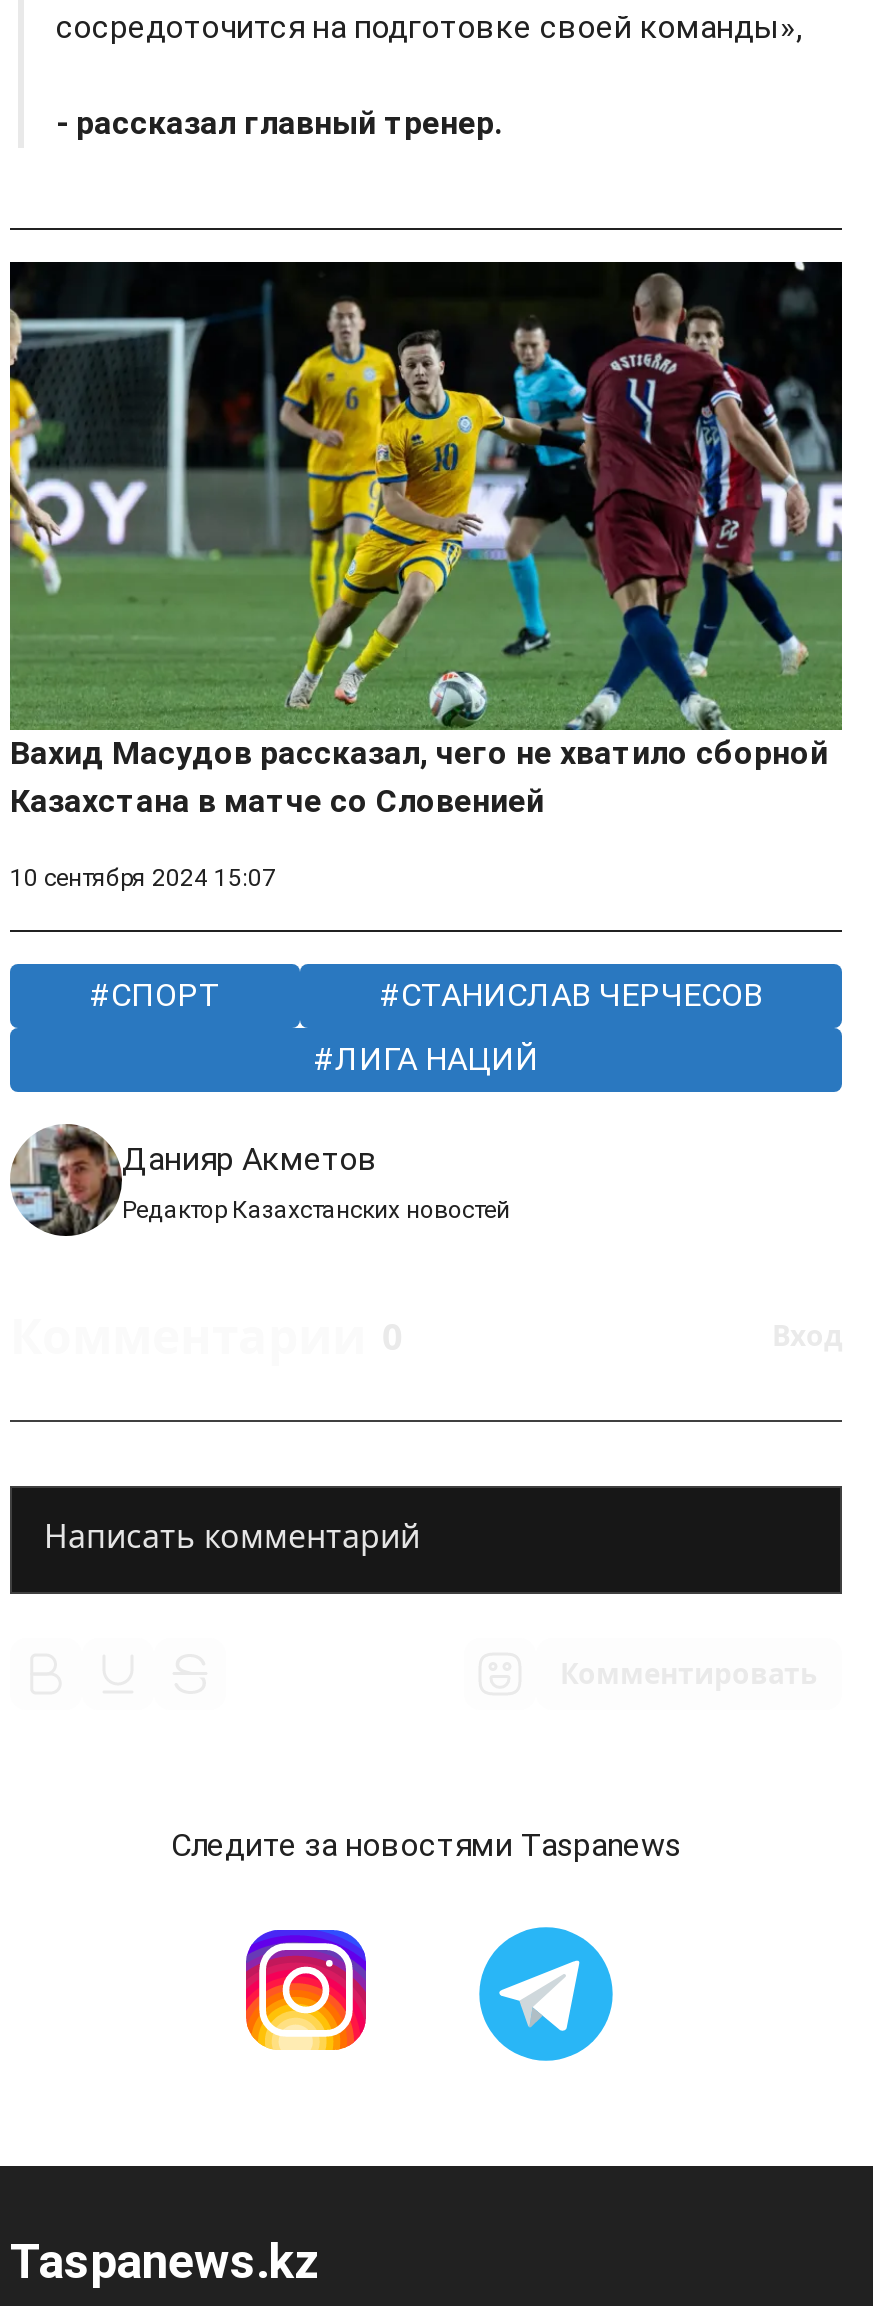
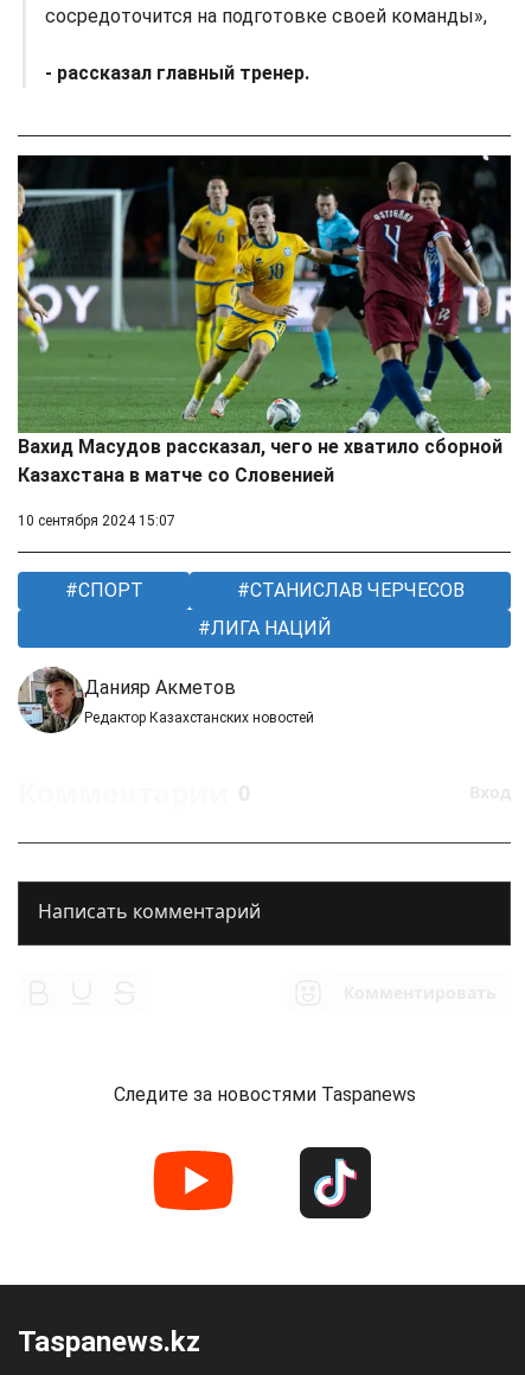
[240,1928,374,2054] [image] -> [153,1145,235,1217] [image]
[478,1926,614,2064] [image] -> [296,1144,374,1223] [image]

